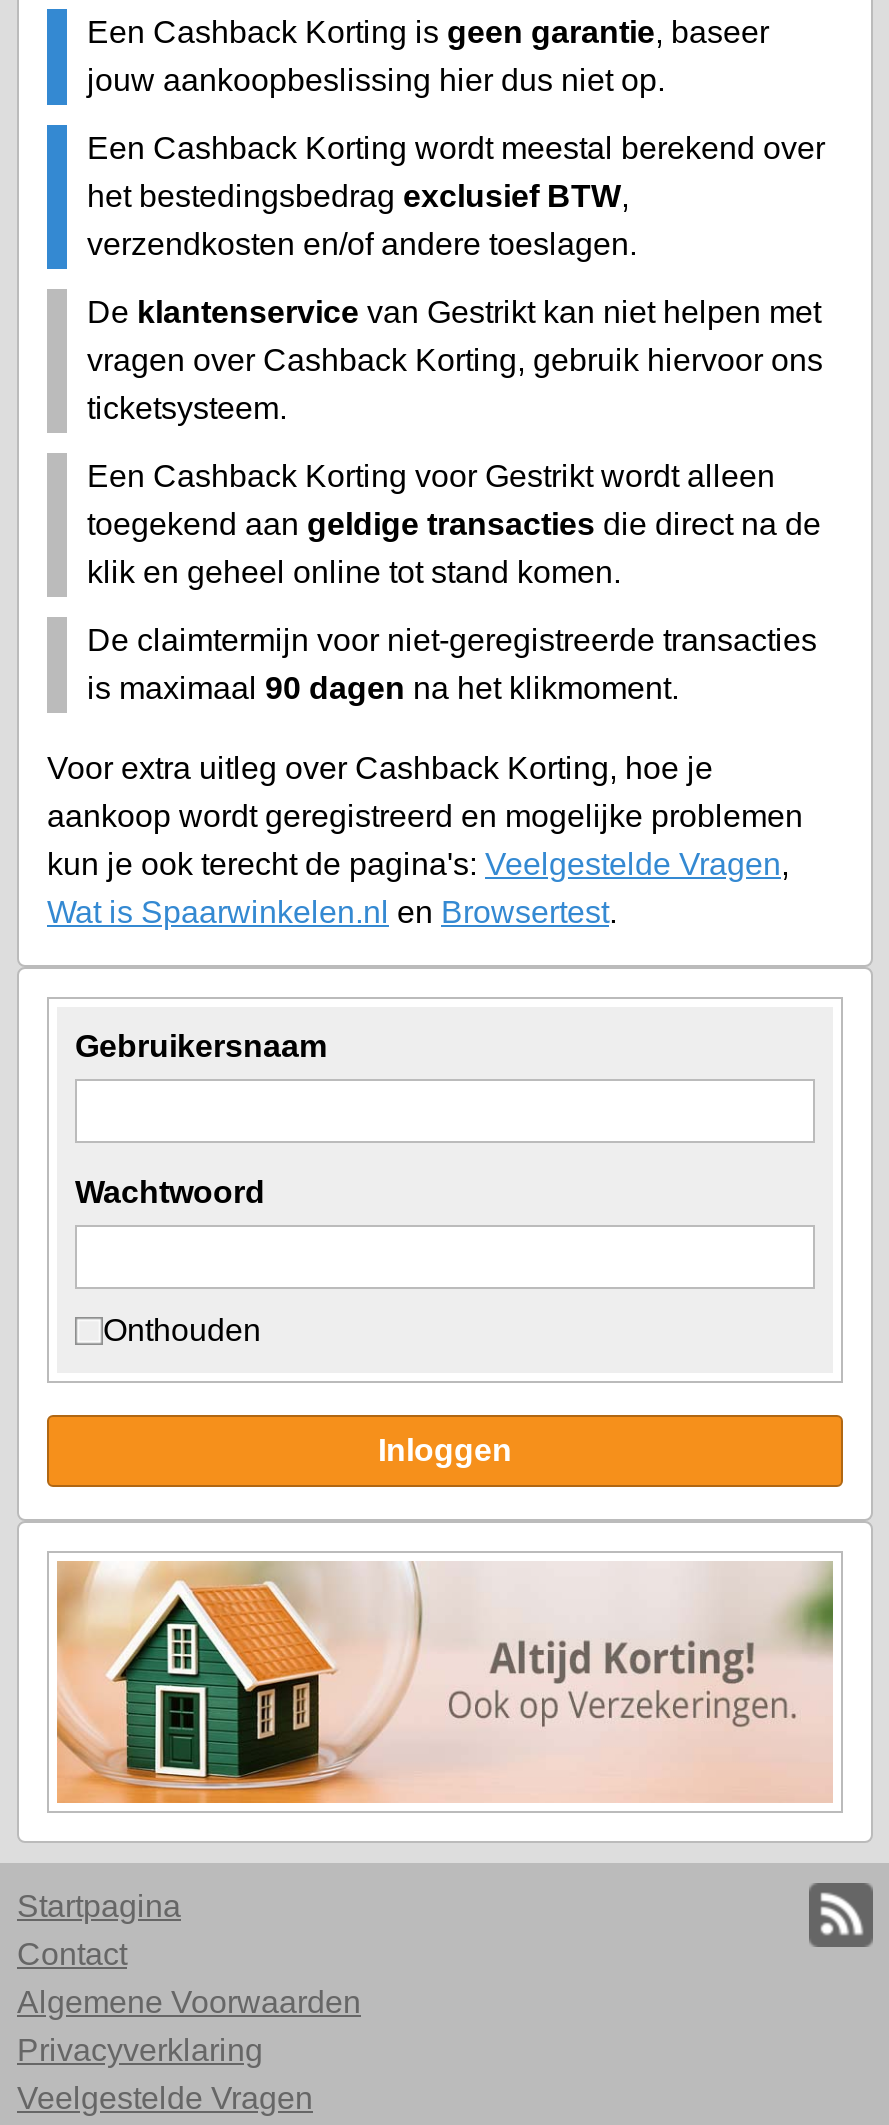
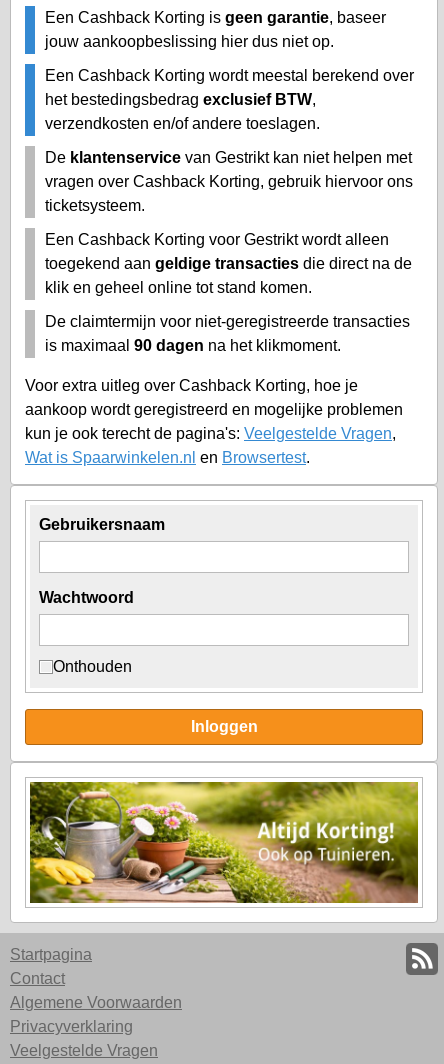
[55,1561,835,1805] [image] -> [29,781,419,904] [image]

